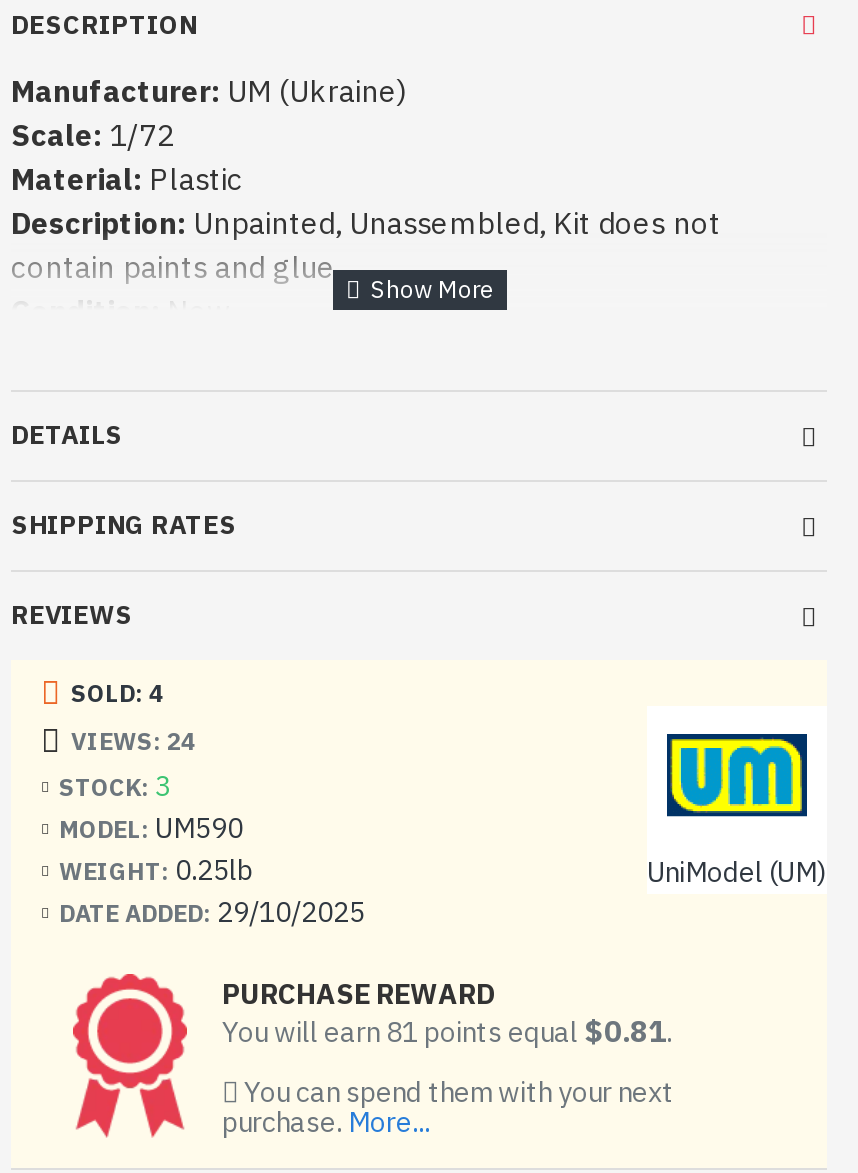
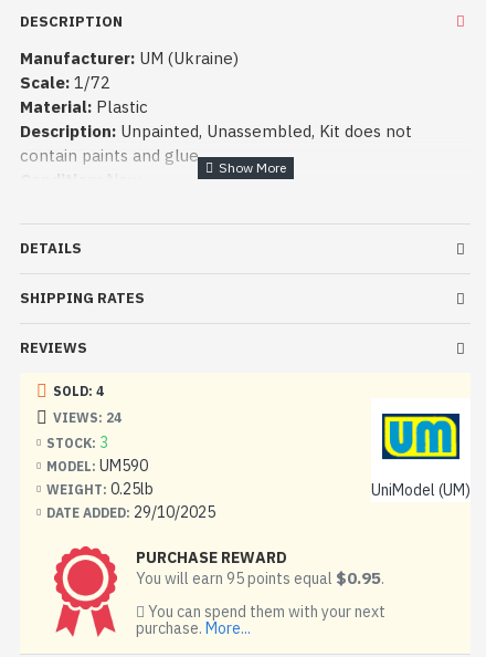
[222,1013,672,1051] You will earn 81 points equal $0.81. -> [136,568,385,589] You will earn 95 points equal $0.95.

